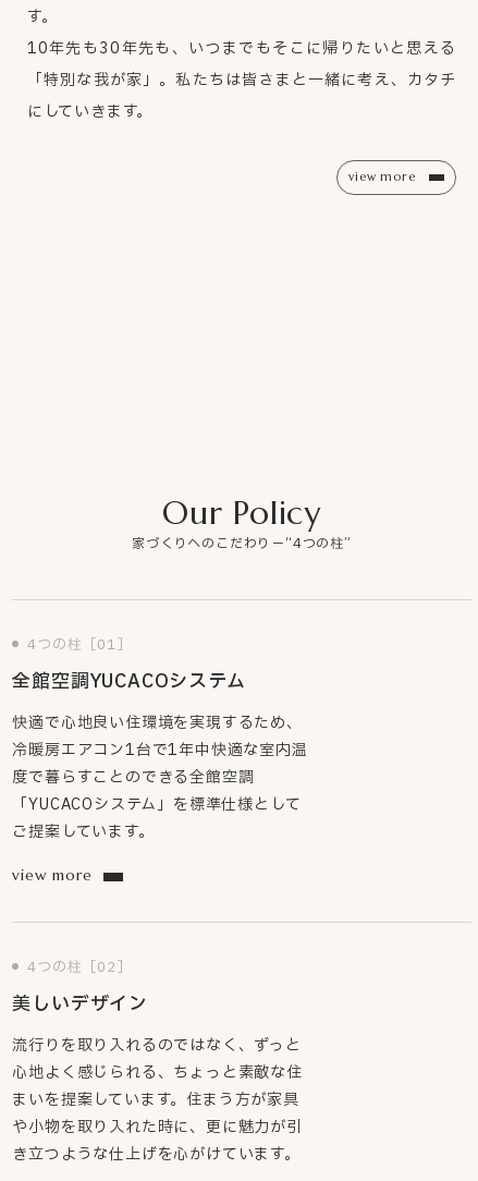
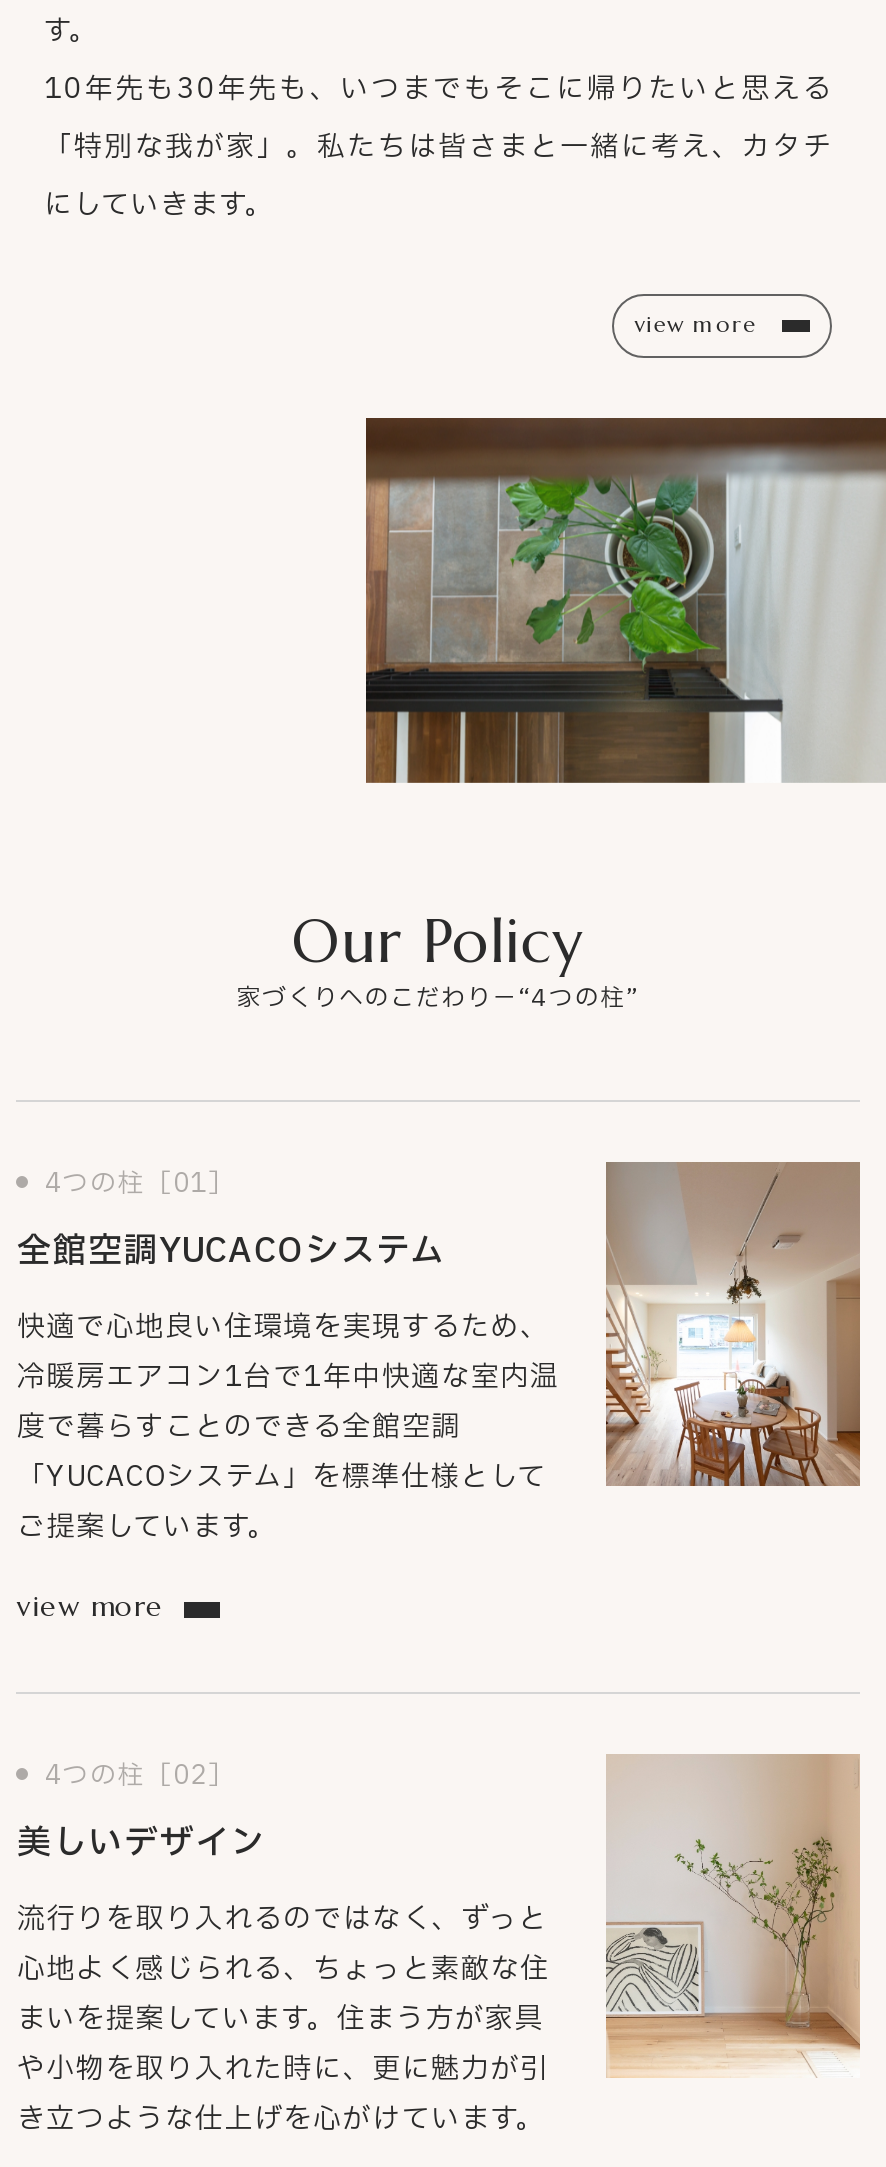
none -> [364,416,880,786] [image]
none -> [604,1160,862,1488] [image]
none -> [604,1752,862,2078] [image]

